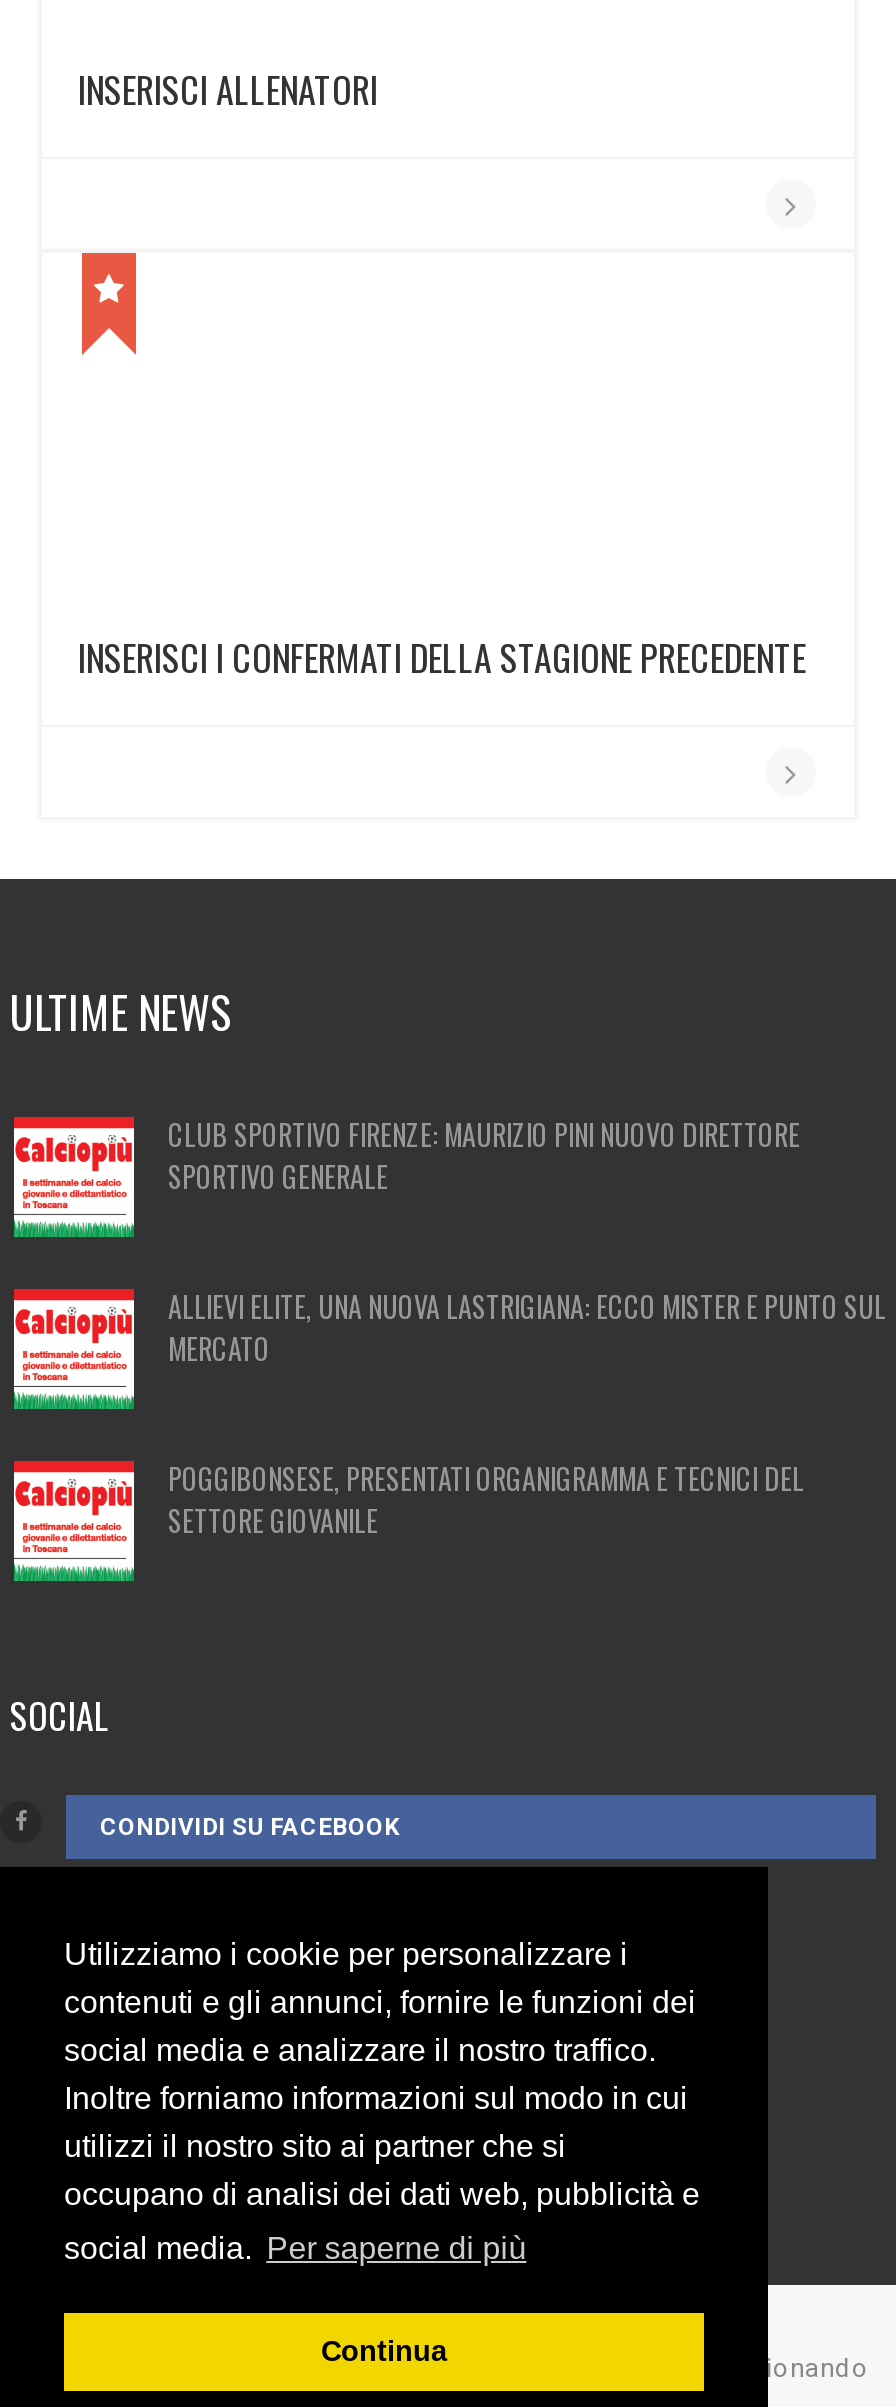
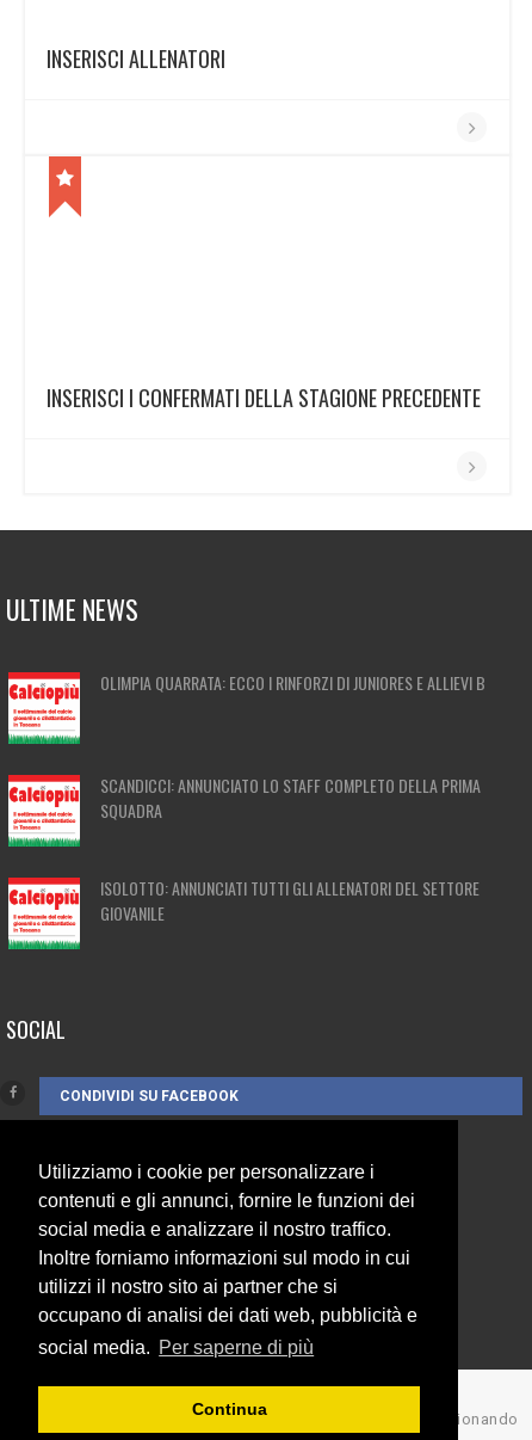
[168,1113,800,1197] CLUB SPORTIVO FIRENZE: MAURIZIO PINI NUOVO DIRETTORE | SPORTIVO GENERALE -> [100,670,485,695] OLIMPIA QUARRATA: ECCO I RINFORZI DI JUNIORES E ALLIEVI B
[168,1285,886,1369] ALLIEVI ELITE, UNA NUOVA LASTRIGIANA: ECCO MISTER E PUNTO SUL | MERCATO -> [100,773,481,823] SCANDICCI: ANNUNCIATO LO STAFF COMPLETO DELLA PRIMA | SQUADRA
[168,1457,804,1541] POGGIBONSESE, PRESENTATI ORGANIGRAMMA E TECNICI DEL | SETTORE GIOVANILE -> [100,875,480,925] ISOLOTTO: ANNUNCIATI TUTTI GLI ALLENATORI DEL SETTORE | GIOVANILE

